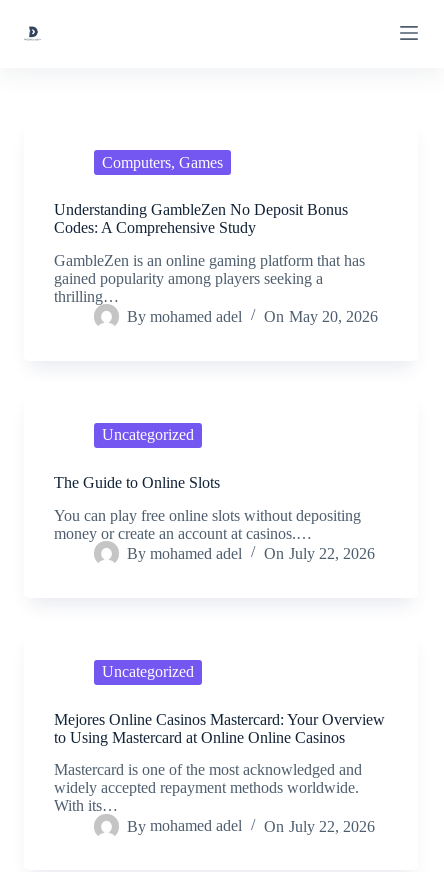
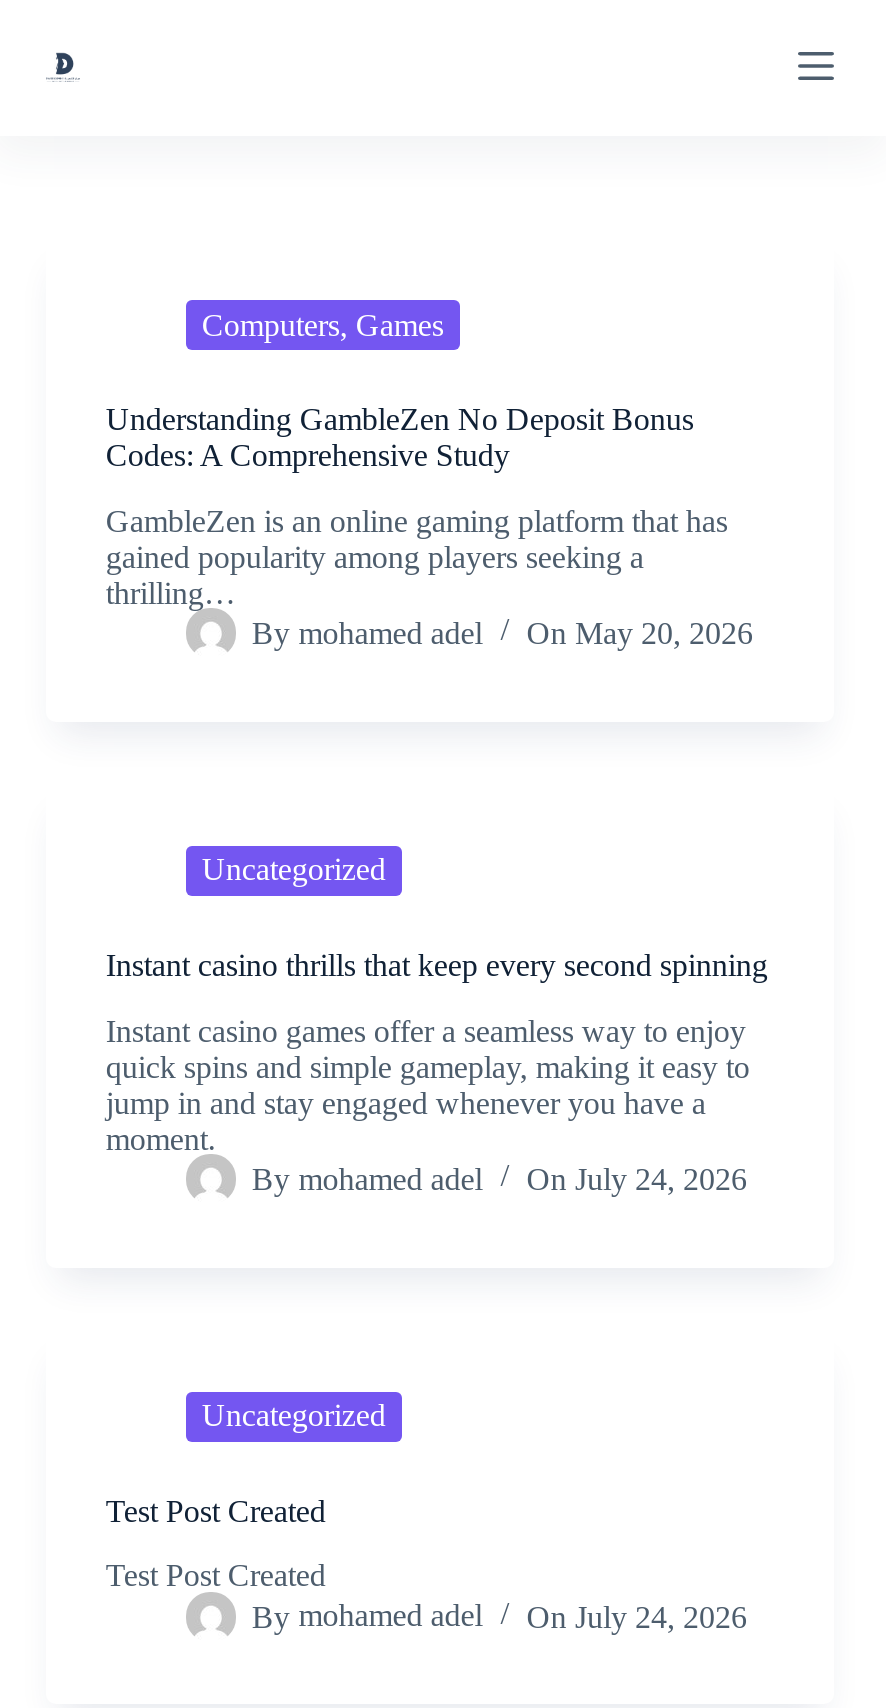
[54,474,220,491] The Guide to Online Slots -> [106,948,768,982] Instant casino thrills that keep every second spinning
[54,507,361,542] You can play free online slots without depositing | money or create an account at casinos.… -> [106,1013,750,1155] Instant casino games offer a seamless way to enjoy | quick spins and simple gameplay, making it easy to | jump in and stay engaged whenever you have a | moment.
moved [102,545,242,680] -> [202,1162,482,1432]: By mohamed adel | Uncategorized
[127,545,374,562] By mohamed adel On July 22, 2026 -> [252,1162,747,1196] By mohamed adel On July 24, 2026
[54,711,385,746] Mejores Online Casinos Mastercard: Your Overview | to Using Mastercard at Online Online Casinos -> [106,1493,326,1527] Test Post Created
[54,761,362,814] Mastercard is one of the most acknowledged and | widely accepted repayment methods worldwide. | With its… -> [106,1559,326,1593] Test Post Created
[127,818,374,835] By mohamed adel On July 22, 2026 -> [252,1599,747,1633] By mohamed adel On July 24, 2026

